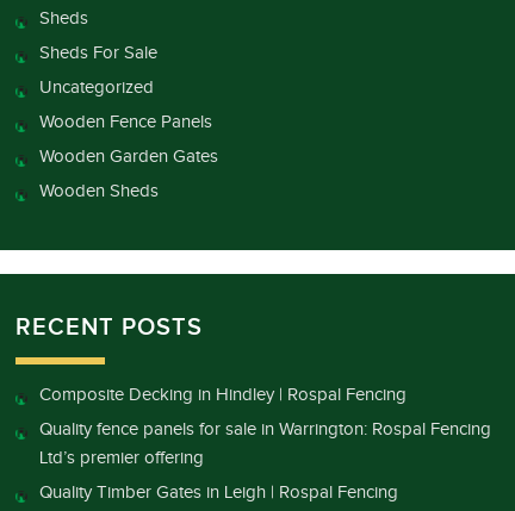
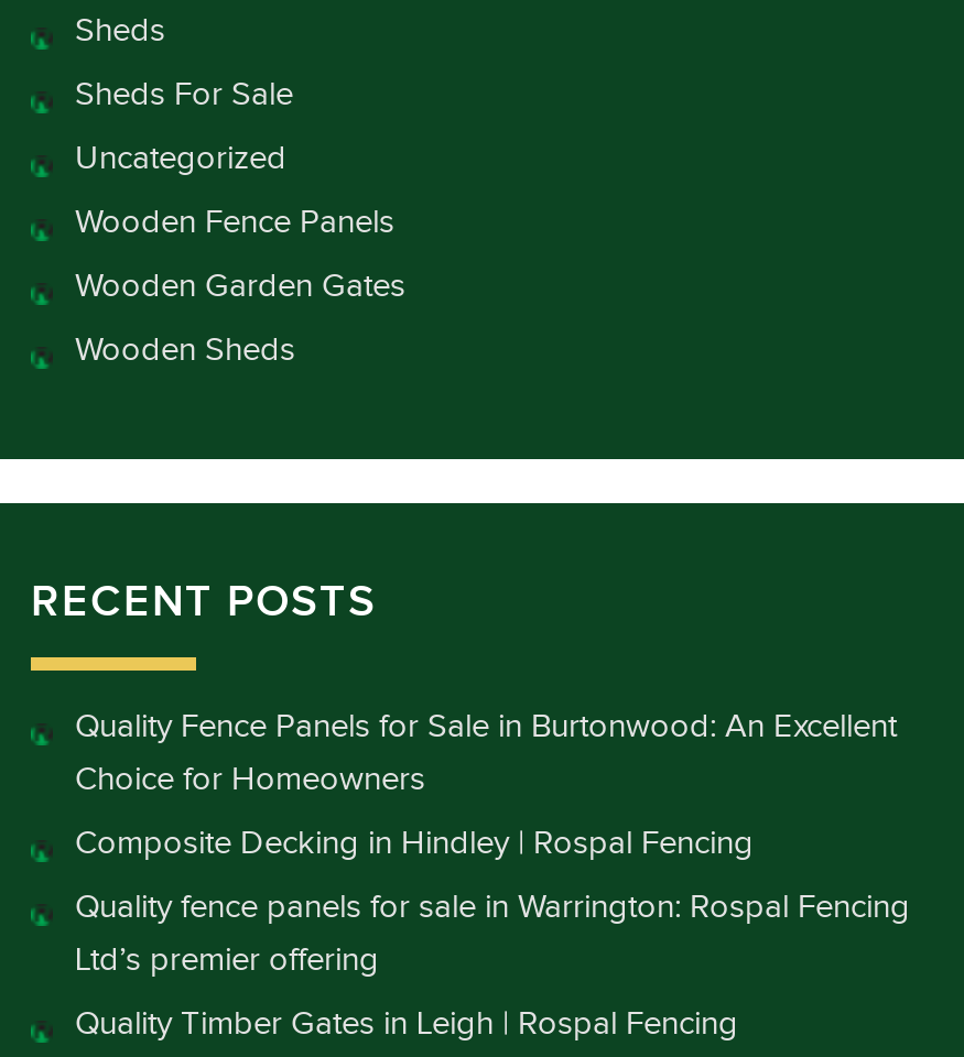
none -> [75,708,897,798] Quality Fence Panels for Sale in Burtonwood: An Excellent | Choice for Homeowners

